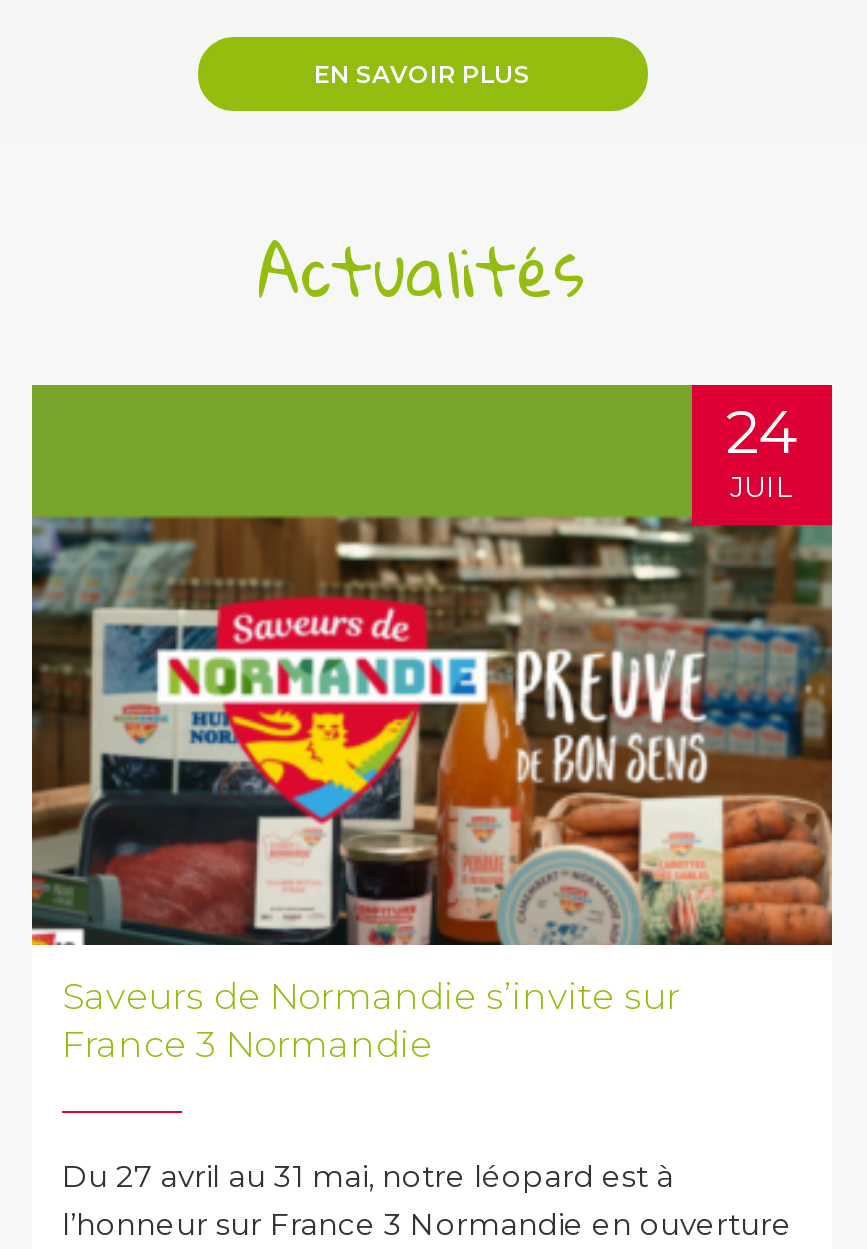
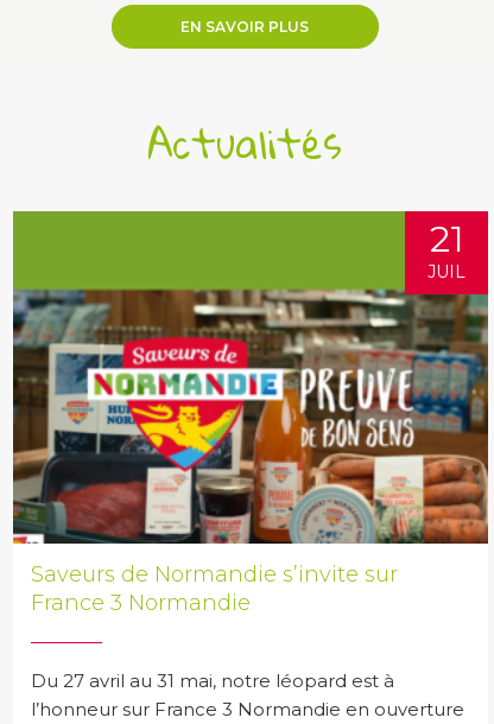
[726,394,798,468] 24 -> [429,217,464,261] 21

